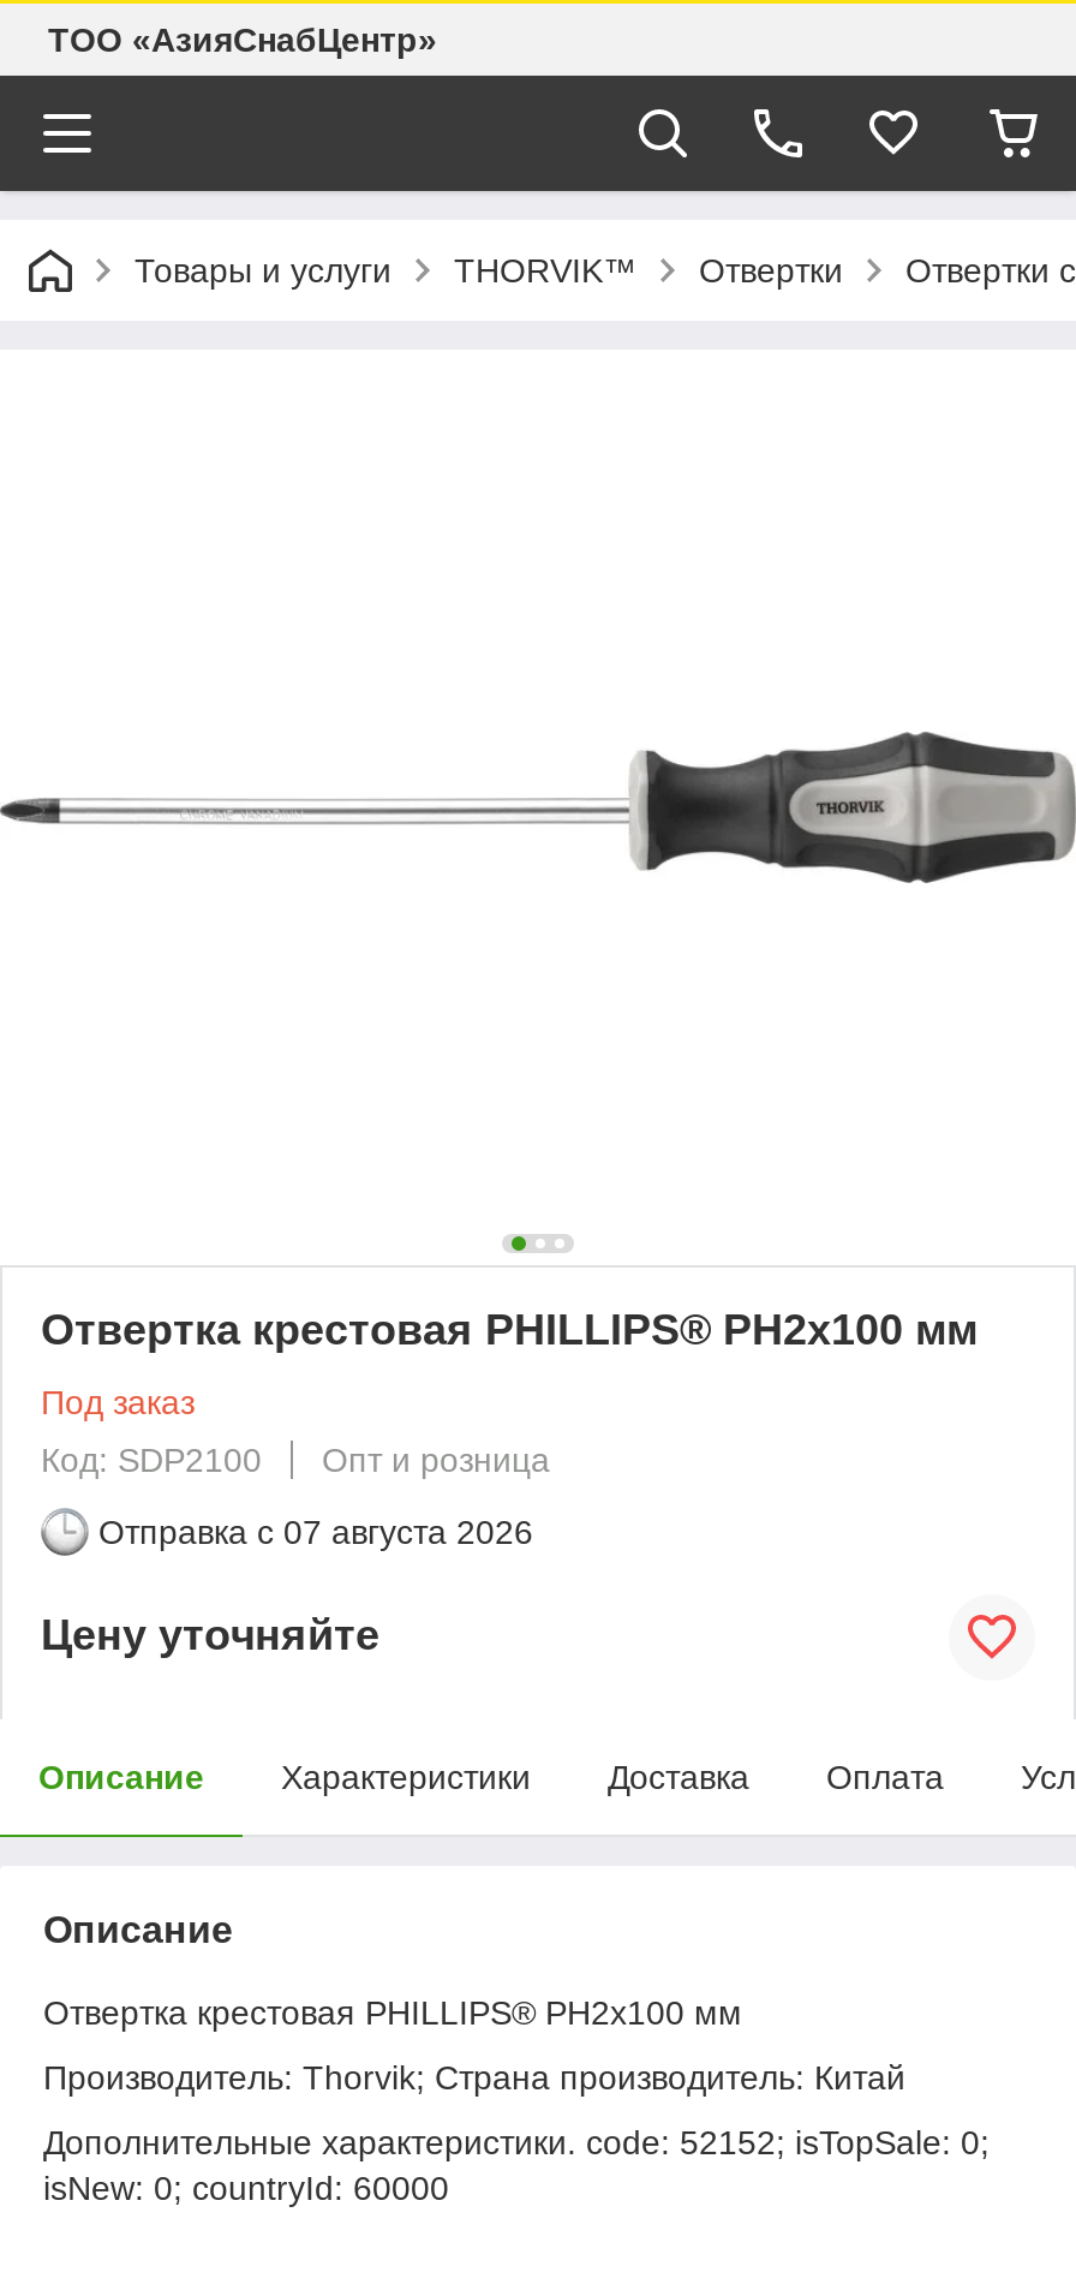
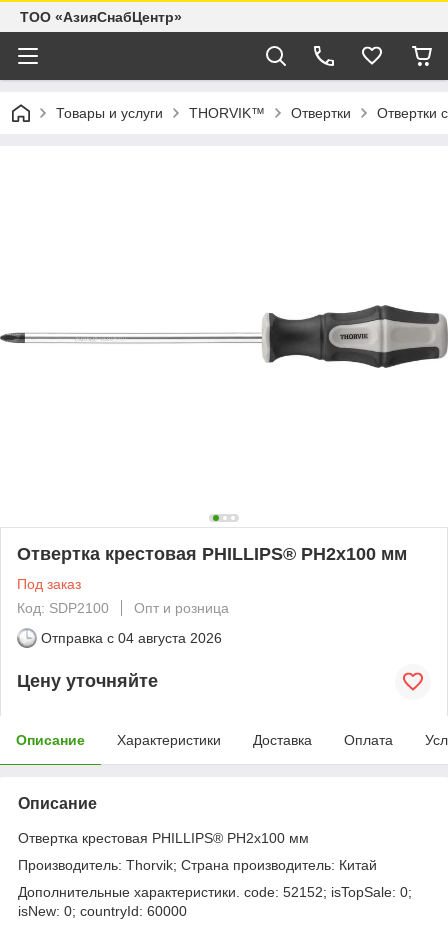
[98,1512,533,1551] Отправка с 07 августа 2026 -> [41,630,222,646] Отправка с 04 августа 2026

